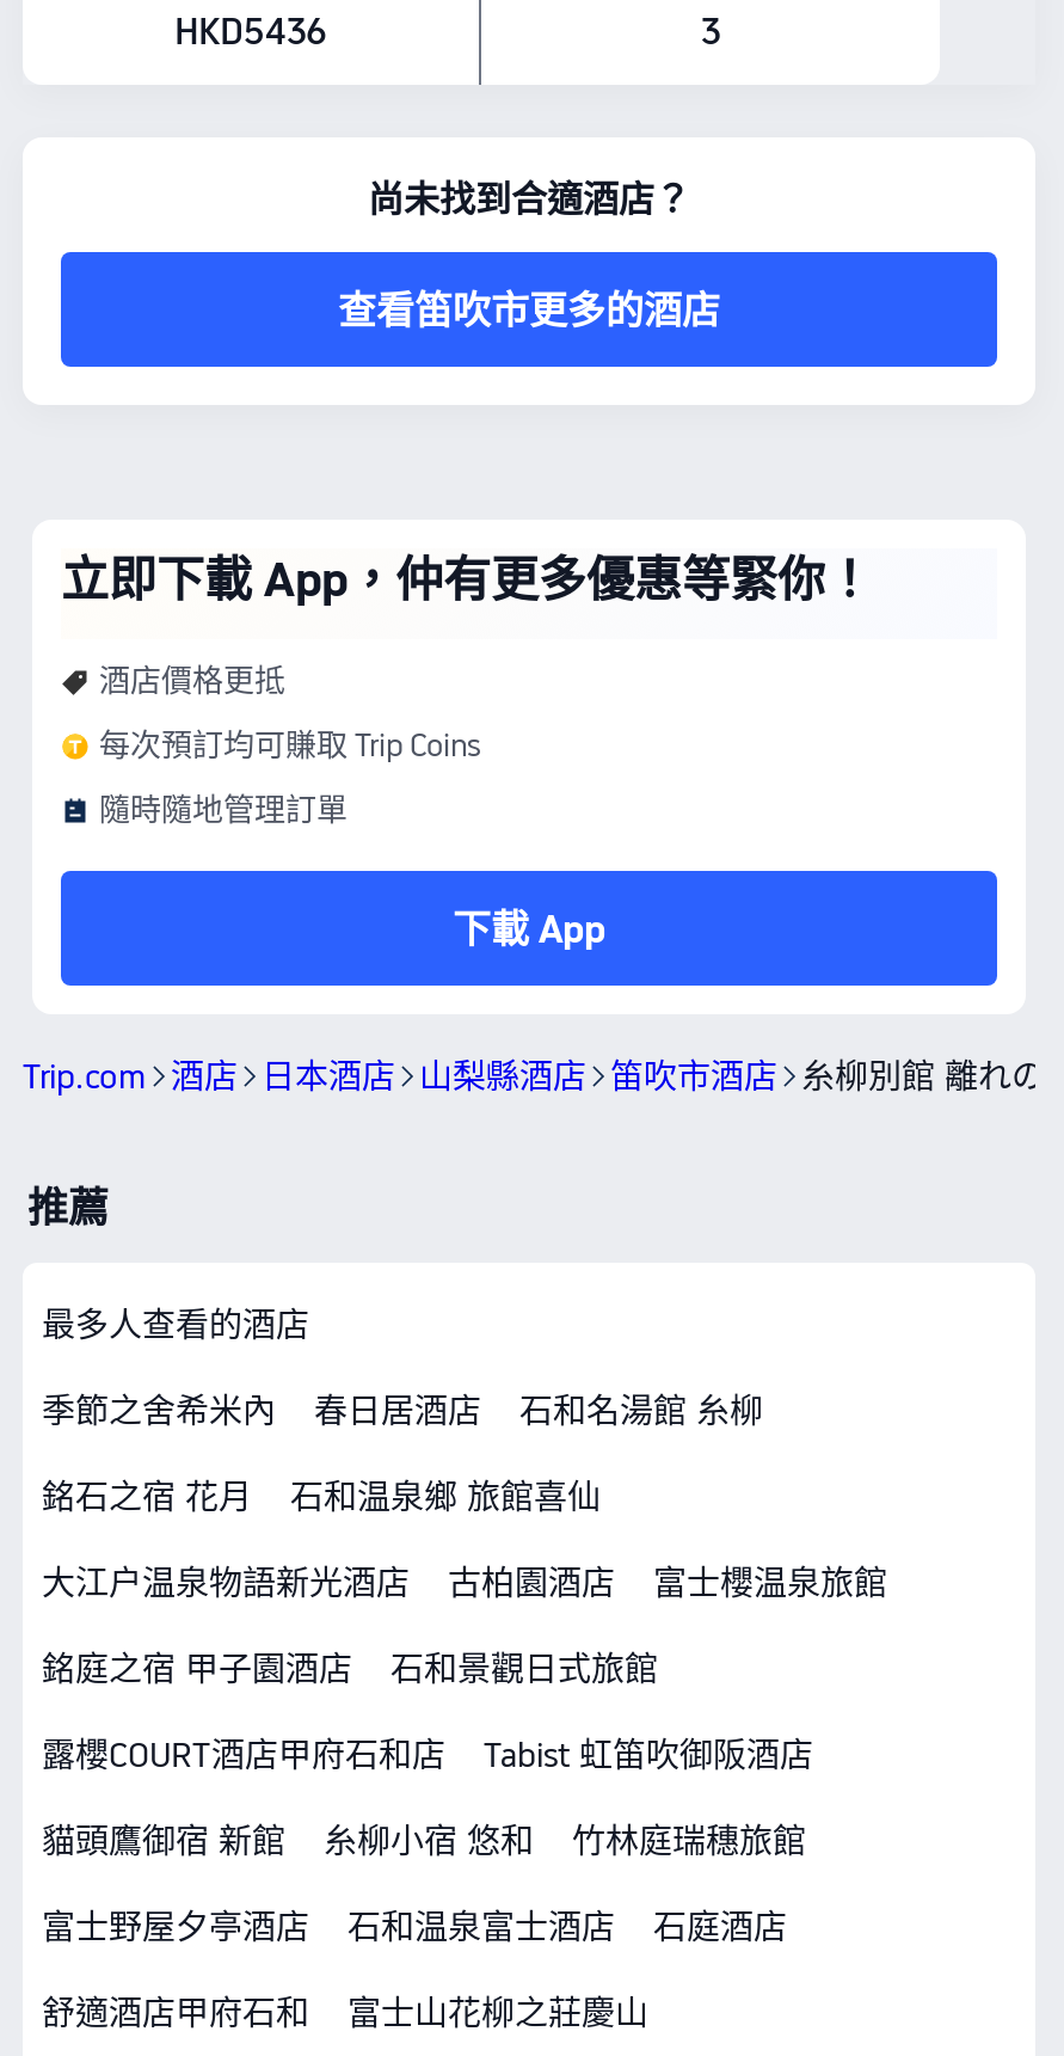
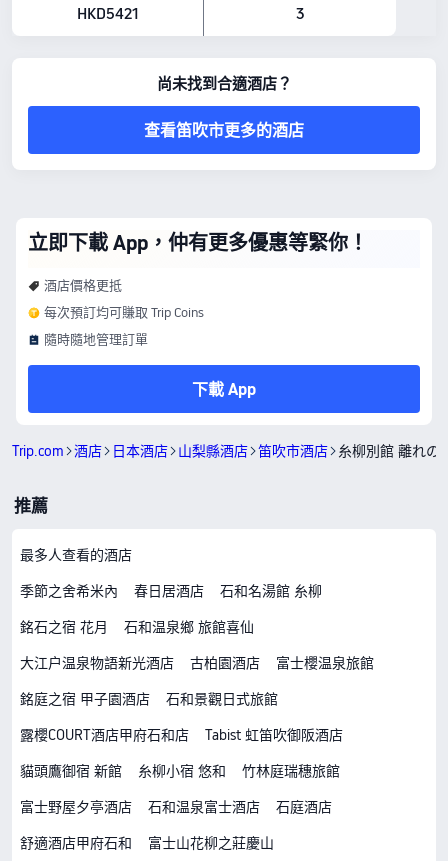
[174,11,327,54] HKD5436 -> [76,5,138,23] HKD5421

